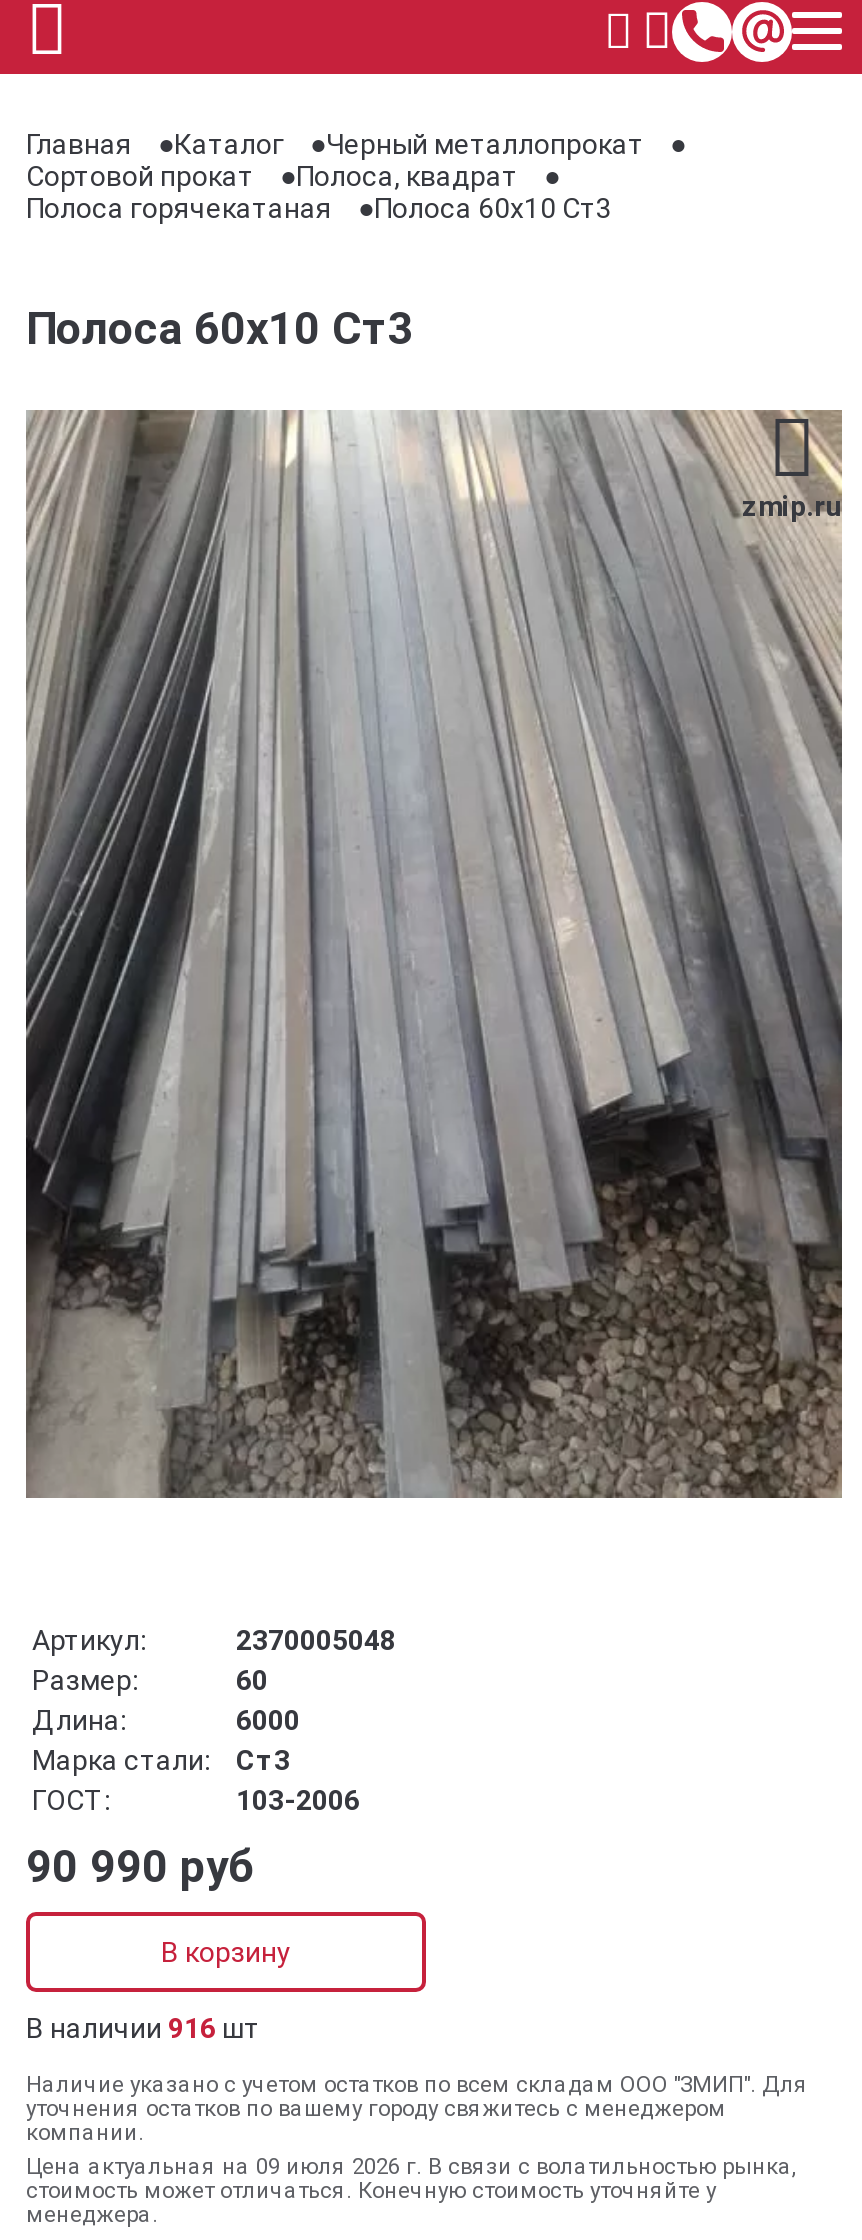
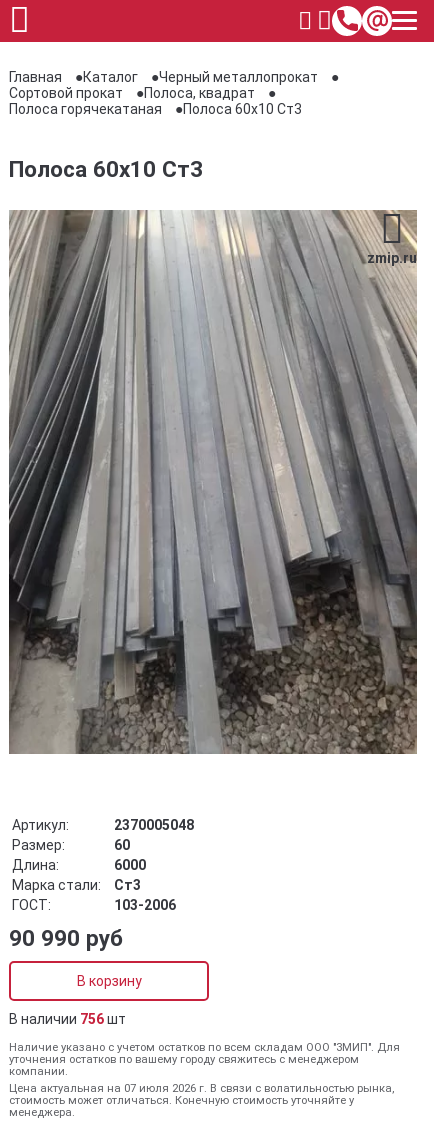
[26,2012,260,2044] В наличии 916 шт -> [9,1011,126,1027] В наличии 756 шт
[26,2154,796,2180] Цена актуальная на 09 июля 2026 г. В связи с волатильностью рынка, -> [9,1082,394,1095] Цена актуальная на 07 июля 2026 г. В связи с волатильностью рынка,

